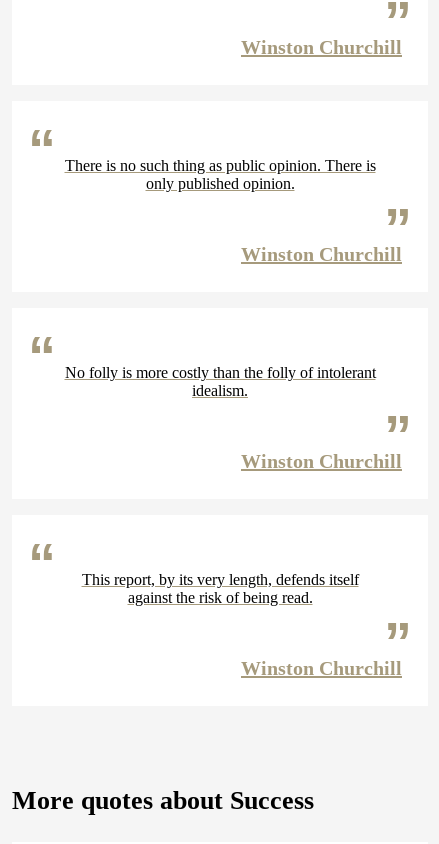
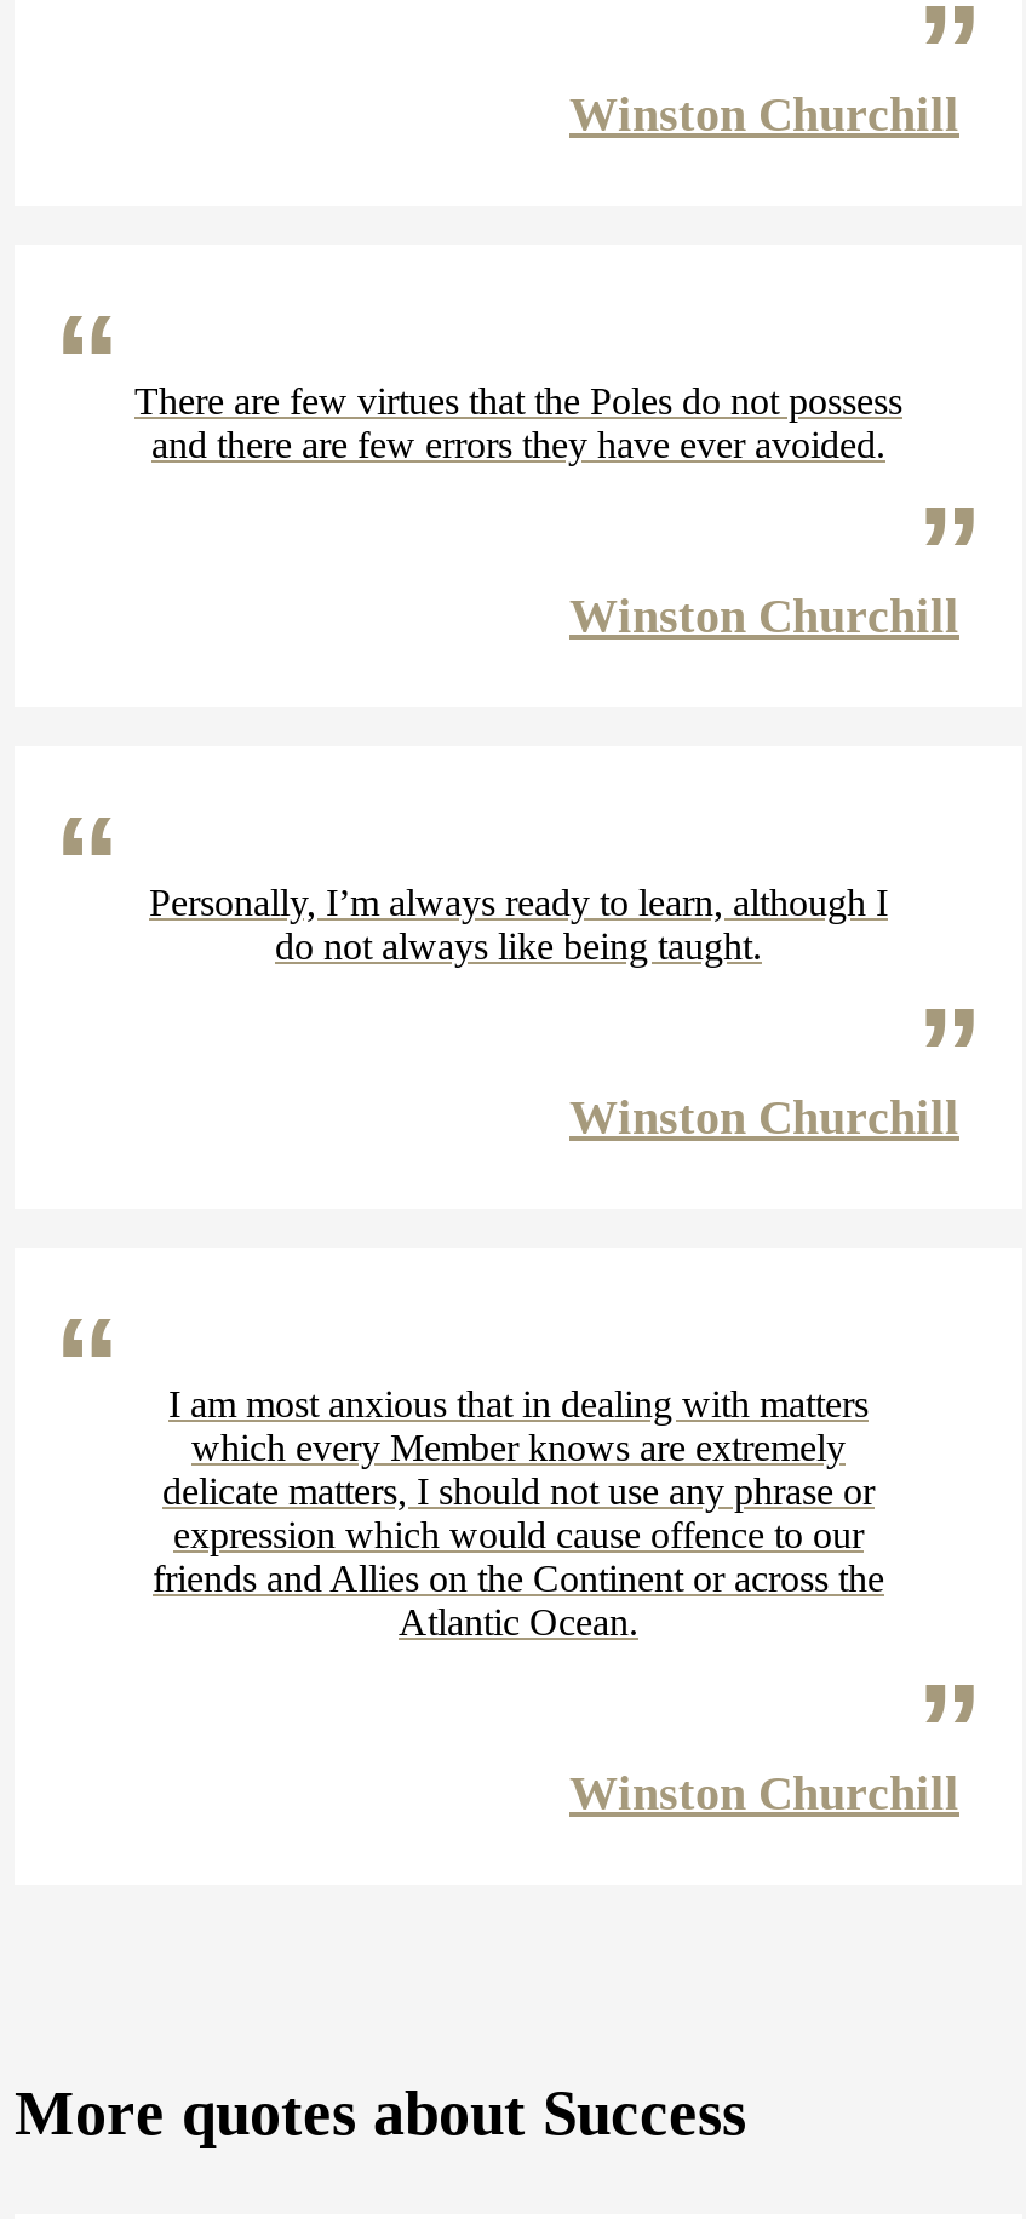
[64,157,375,192] There is no such thing as public opinion. There is | only published opinion. -> [134,380,902,465] There are few virtues that the Poles do not possess | and there are few errors they have ever avoided.
[64,364,375,399] No folly is more costly than the folly of intolerant | idealism. -> [149,882,888,967] Personally, I’m always ready to learn, although I | do not always like being taught.
[81,571,358,606] This report, by its very length, defends itself | against the risk of being read. -> [153,1383,884,1642] I am most anxious that in dealing with matters | which every Member knows are extremely | delicate matters, I should not use any phrase or | expression which would cause offence to our | friends and Allies on the Continent or across the | Atlantic Ocean.

